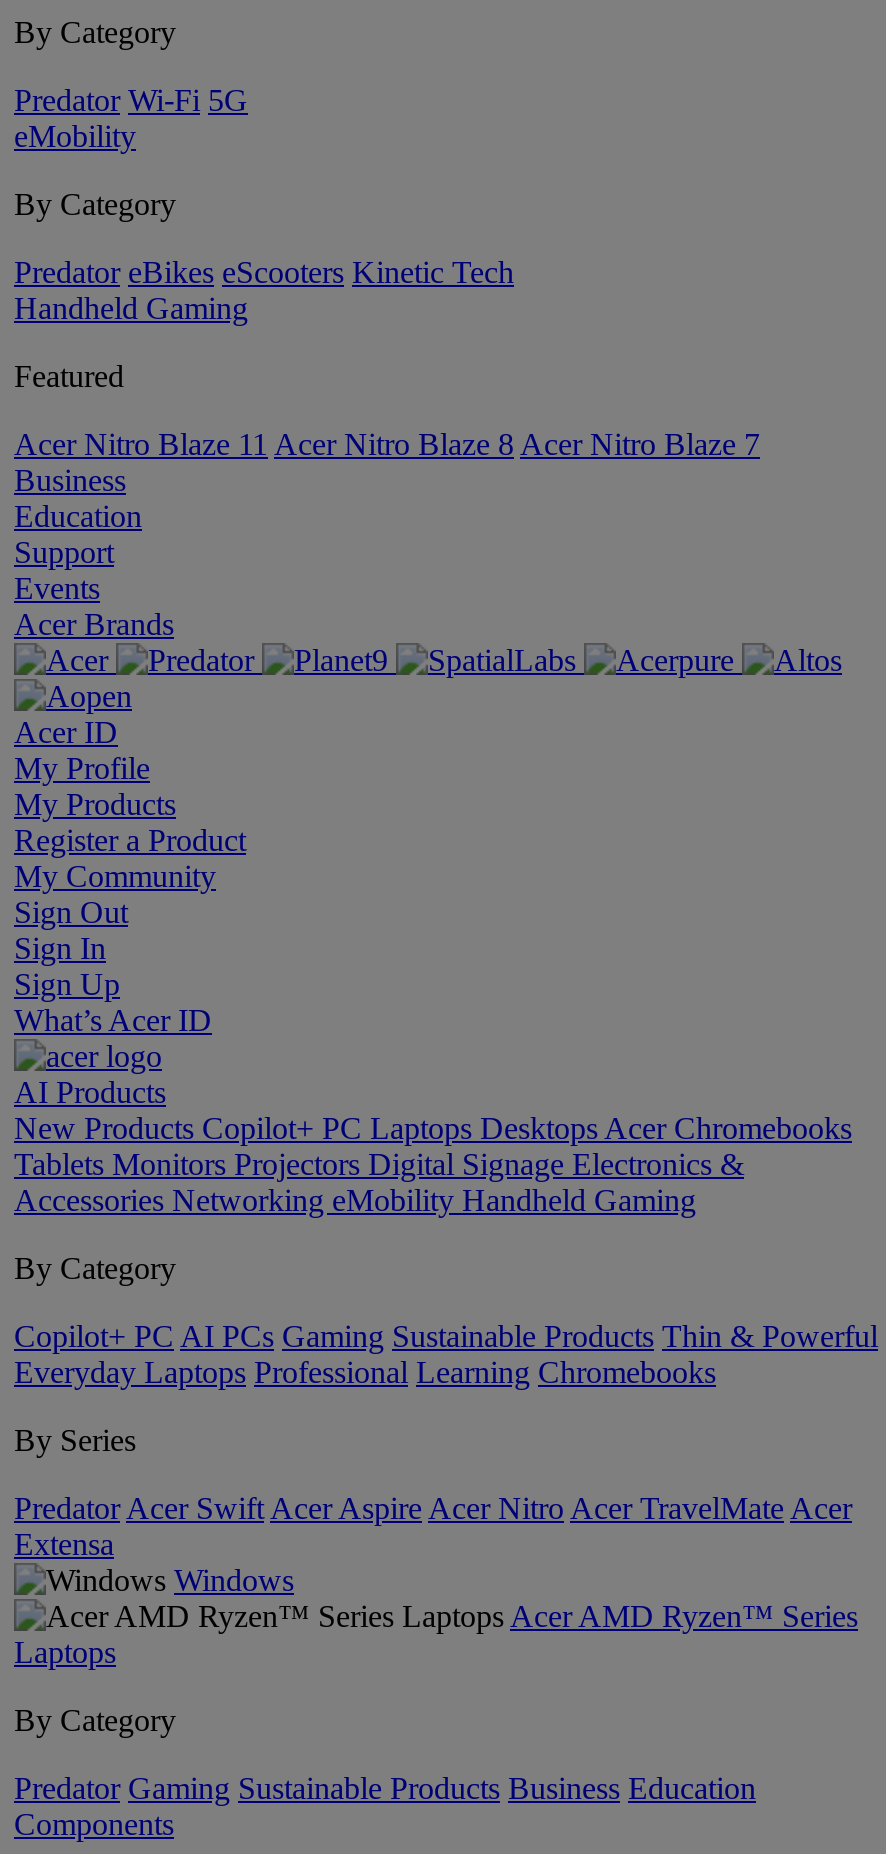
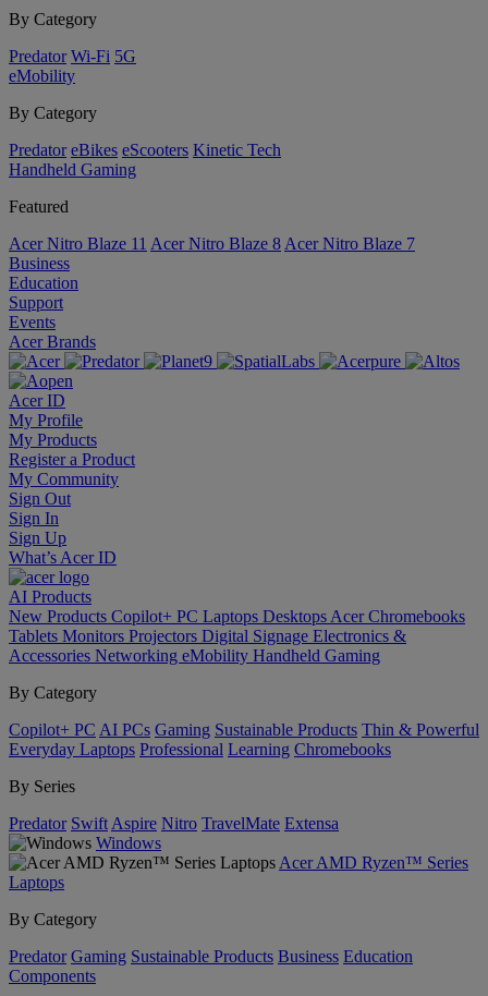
[14,1491,852,1561] Predator Acer Swift Acer Aspire Acer Nitro Acer TravelMate Acer | Extensa -> [9,814,339,833] Predator Swift Aspire Nitro TravelMate Extensa

